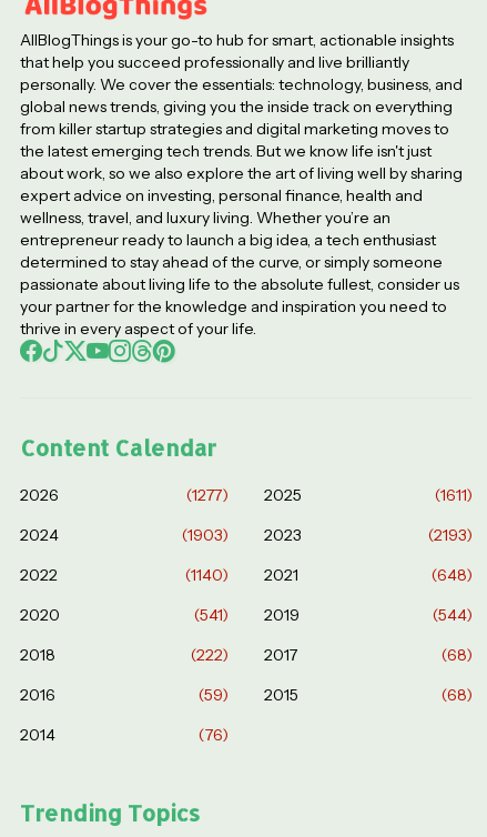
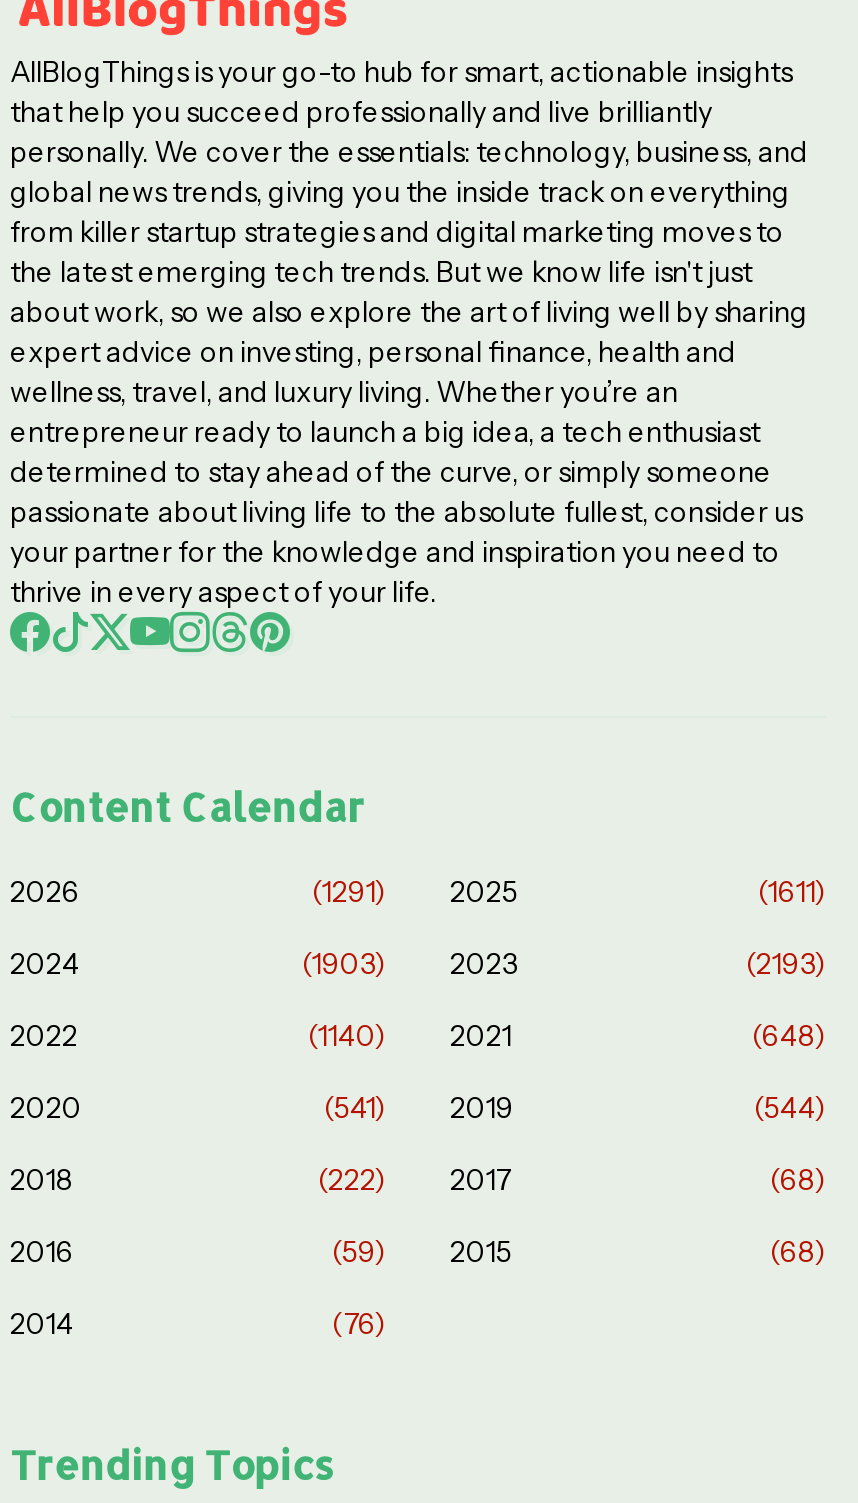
[186,485,302,505] (1277) 2025 -> [312,874,518,910] (1291) 2025

